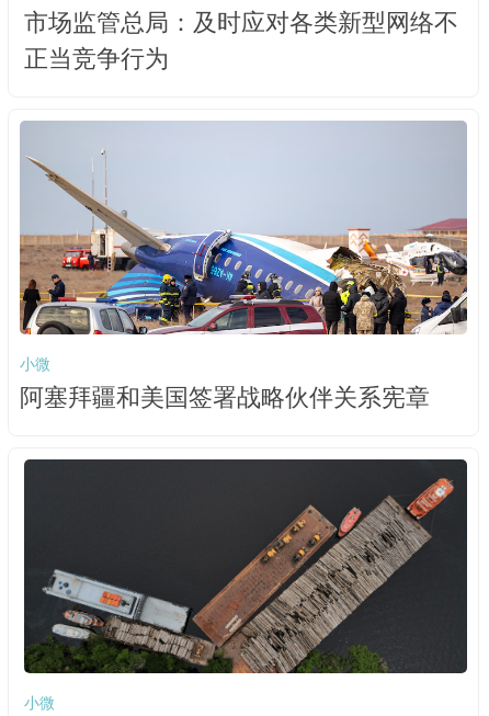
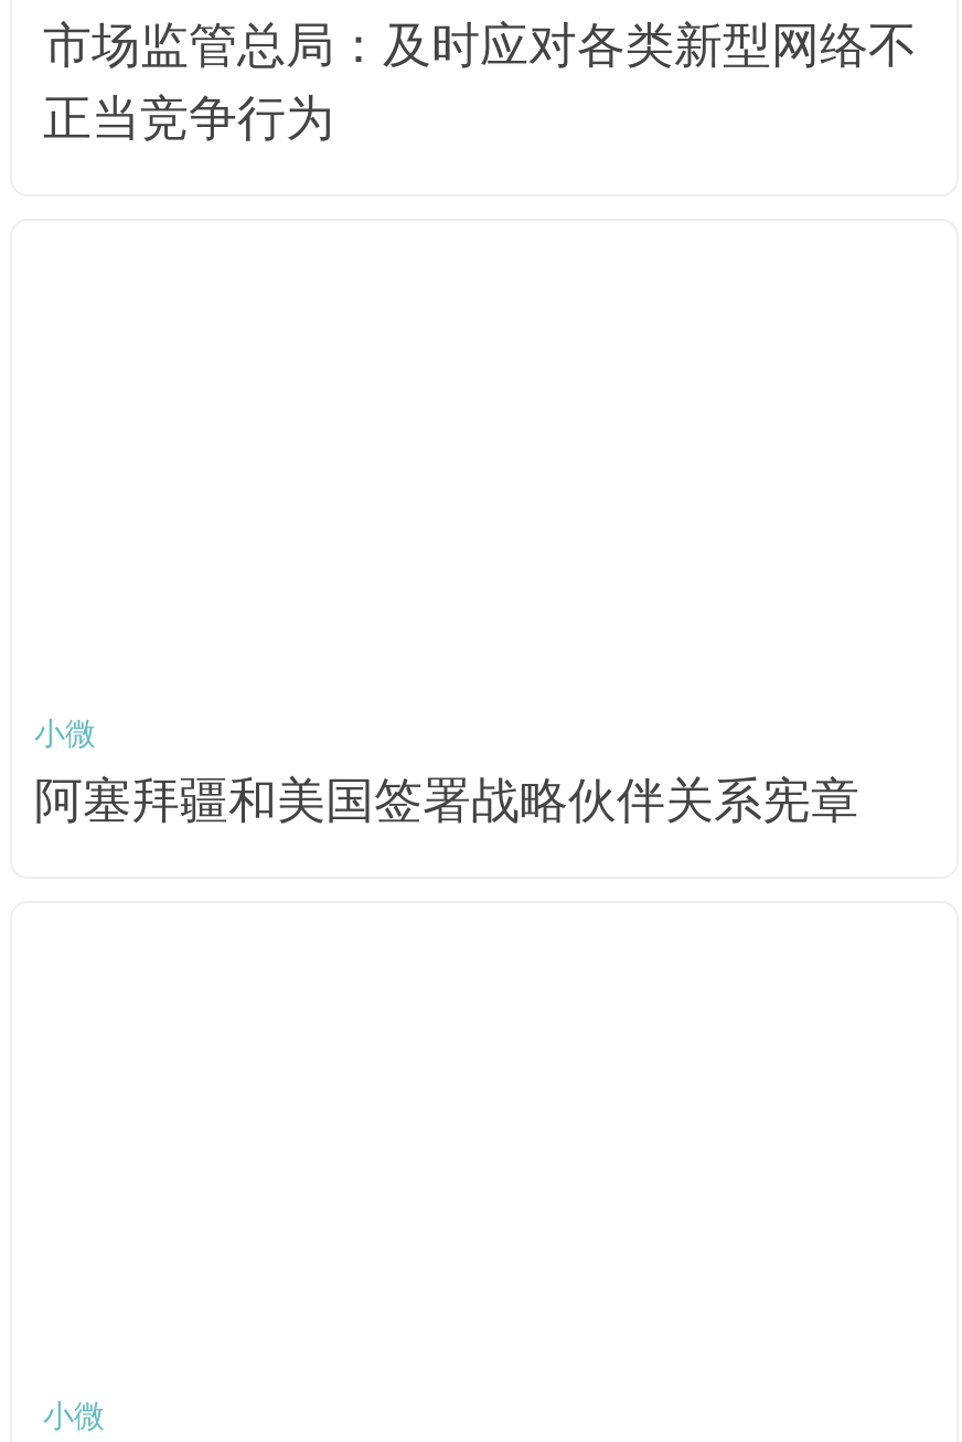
[19,121,468,336] [image] -> none
[23,458,468,674] [image] -> none

